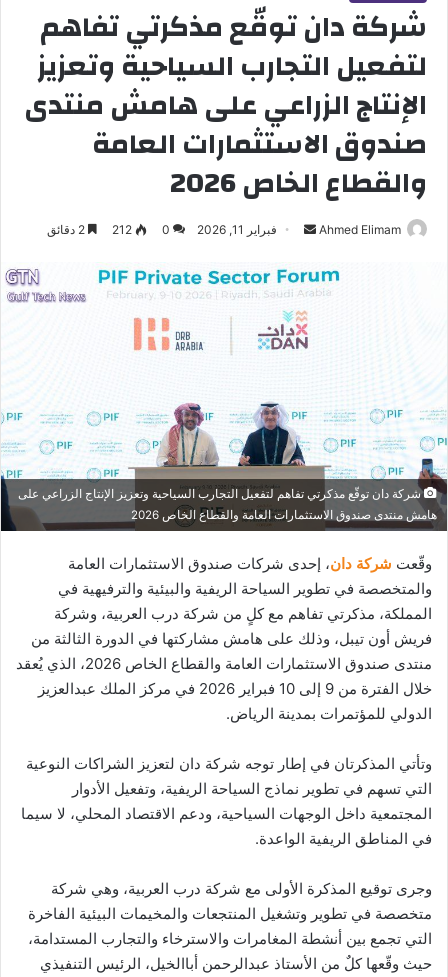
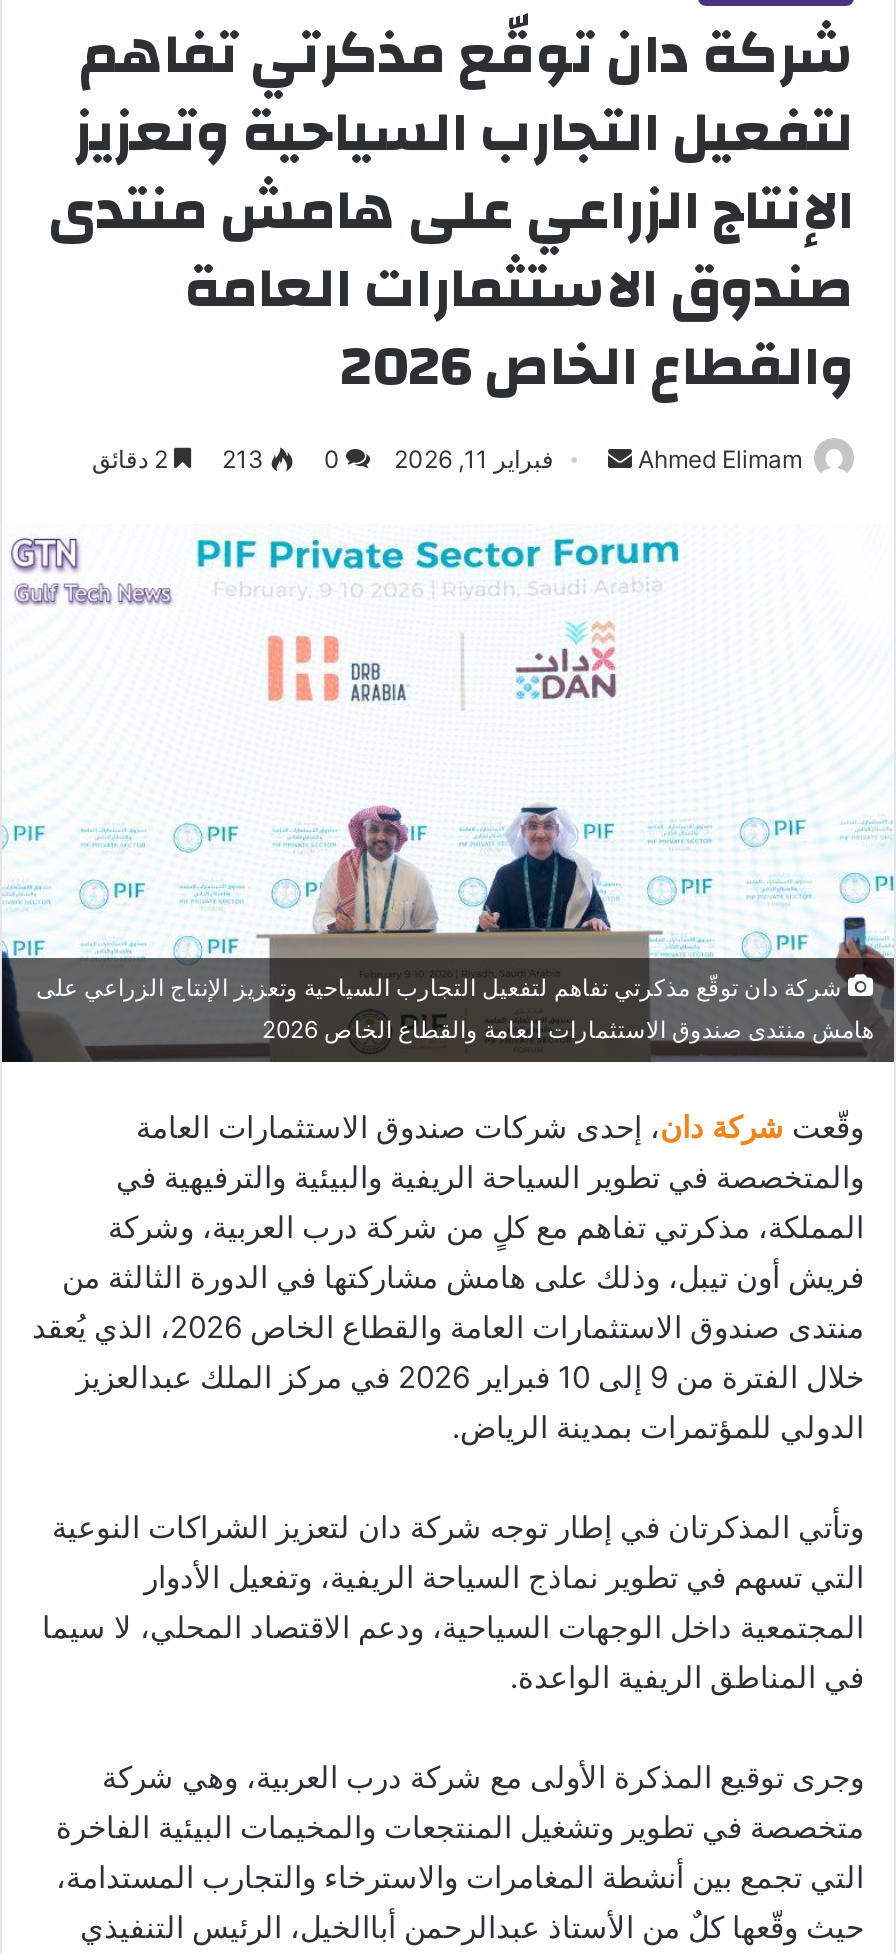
[112,222,132,237] 212 -> [222,445,264,475] 213

